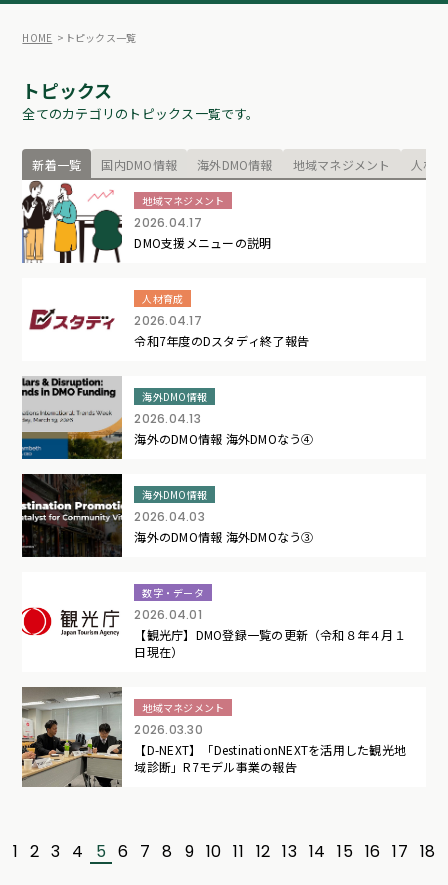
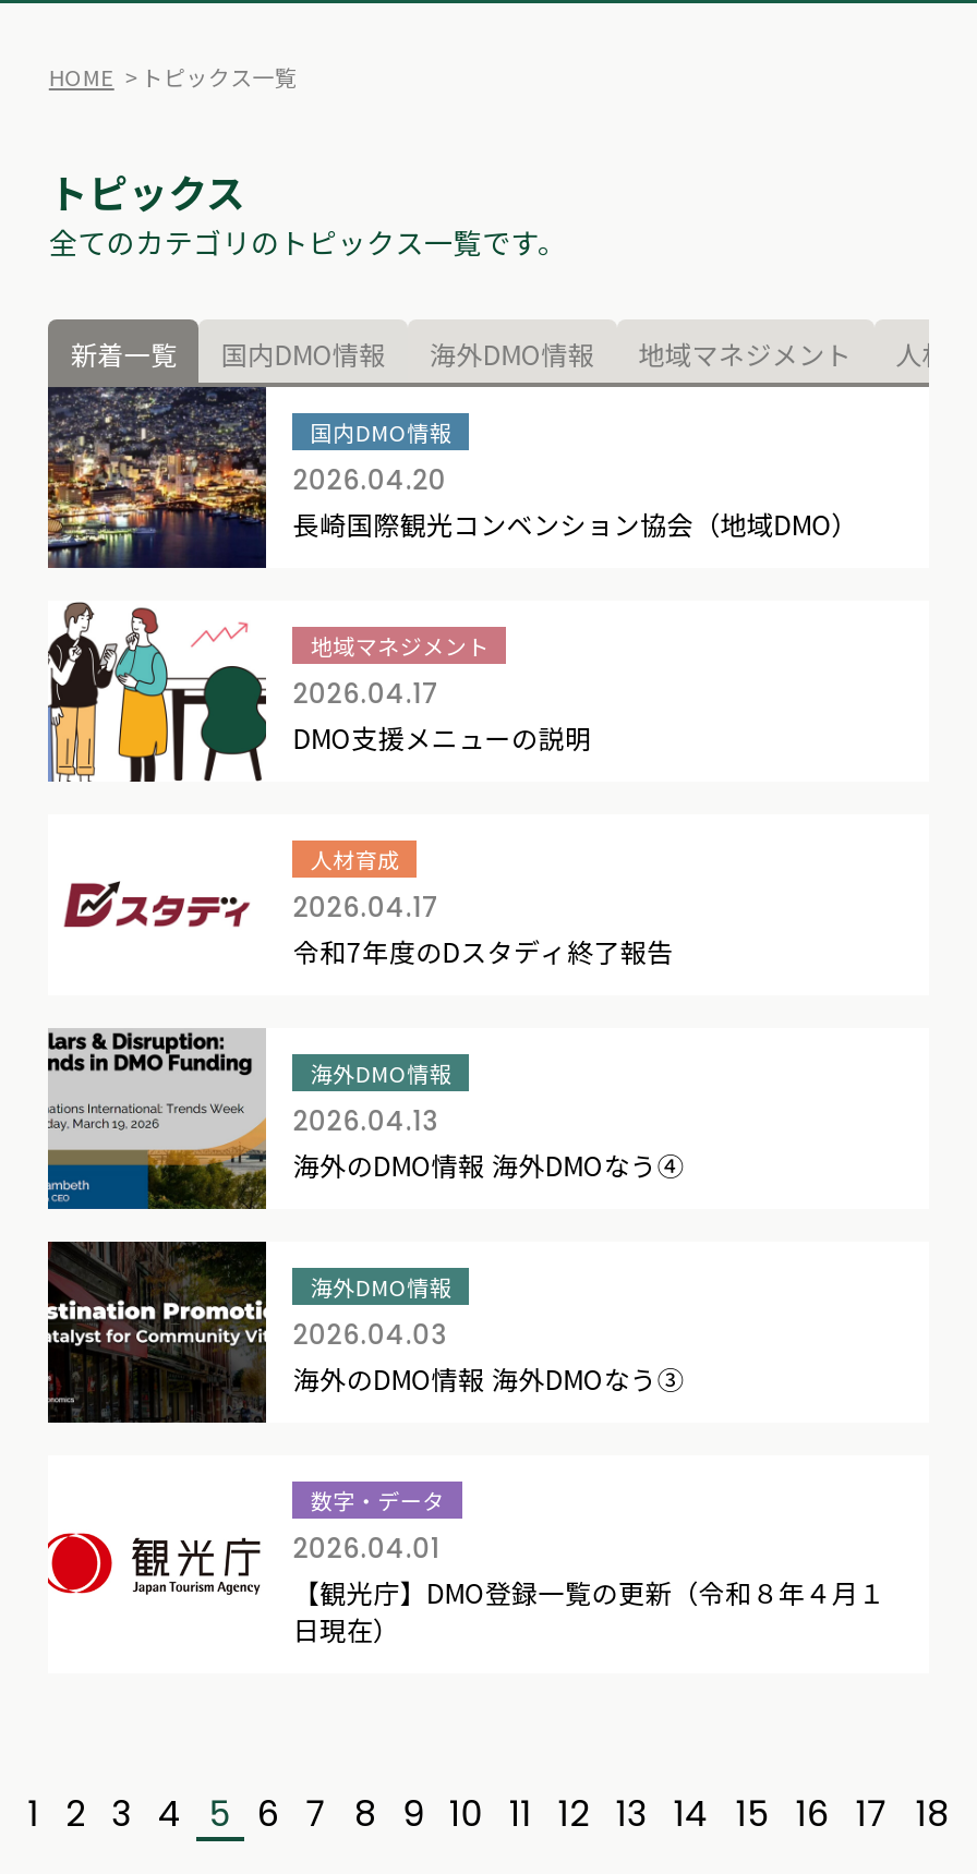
none -> [46,385,859,570] [image] | 国内DMO情報 | 2026.04.20 | 長崎国際観光コンベンション協会（地域DMO）
moved [21,182,406,660] -> [46,605,885,1647]: [image] | 地域マネジメント | 2026.04.17 | ... | 【観光庁】DMO登録一覧の更新（令和８年４月１ | 日現在）
[21,686,406,788] [image] | 地域マネジメント | 2026.03.30 | 【D-NEXT】「DestinationNEXTを活用した観光地 | 域診断」R7モデル事業の報告 -> none

